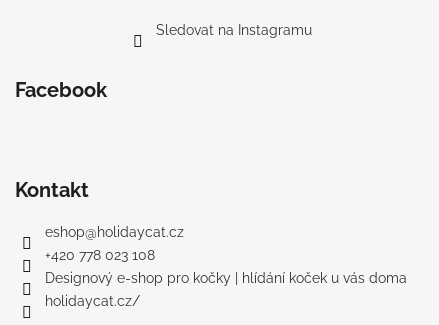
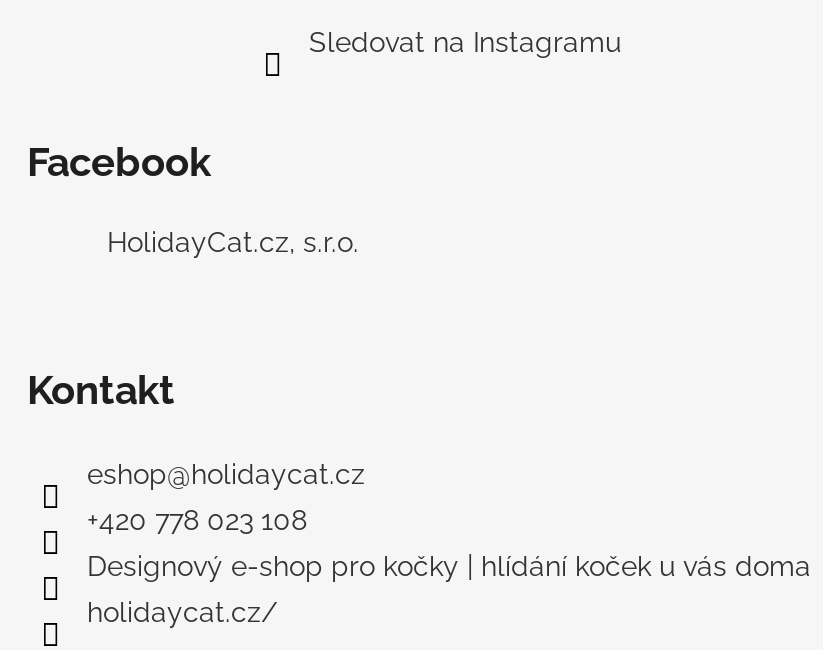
none -> [107,227,359,259] HolidayCat.cz, s.r.o.

